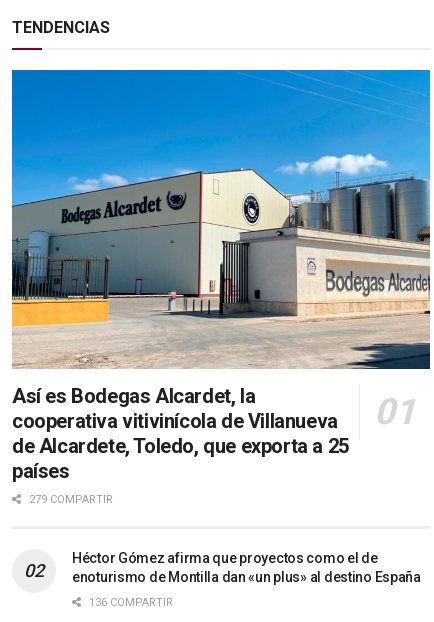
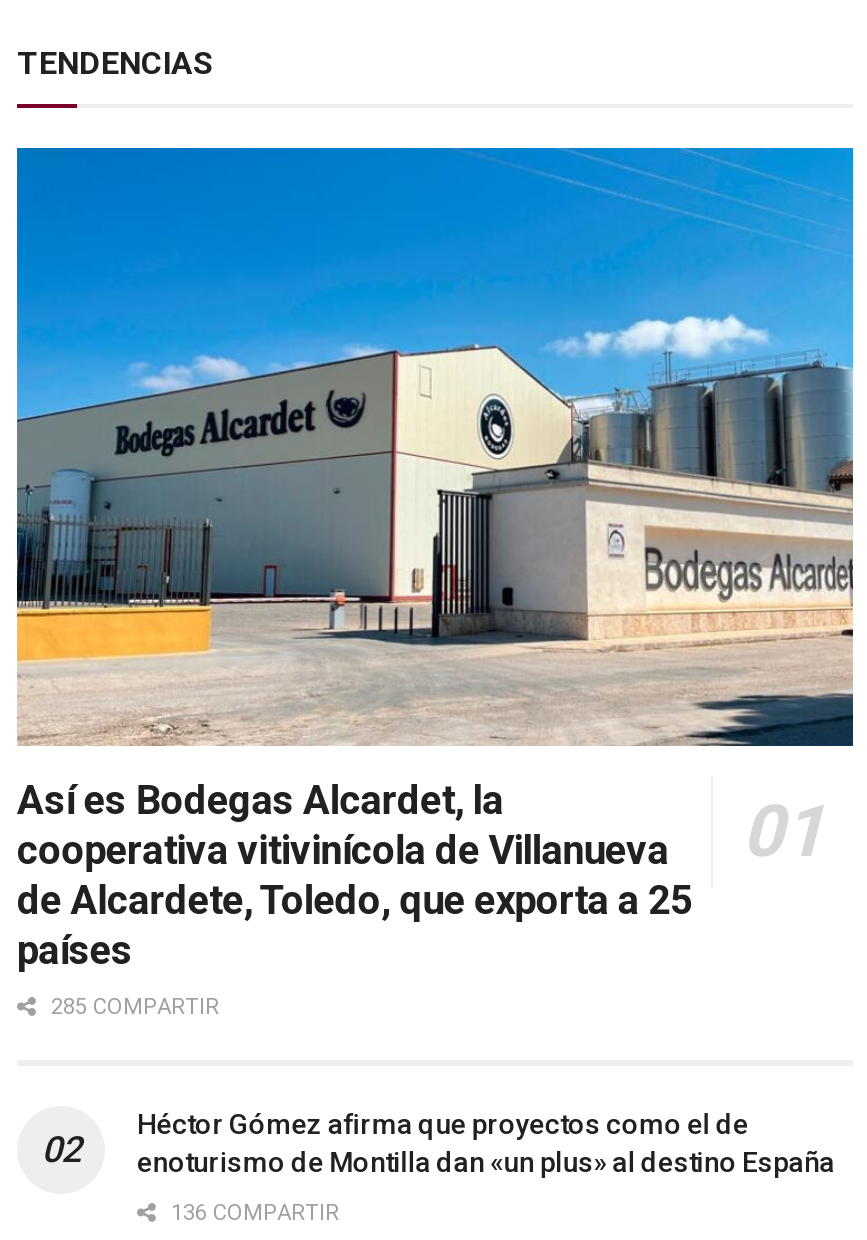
[26,493,113,506] 279 COMPARTIR -> [45,994,219,1020] 285 COMPARTIR

